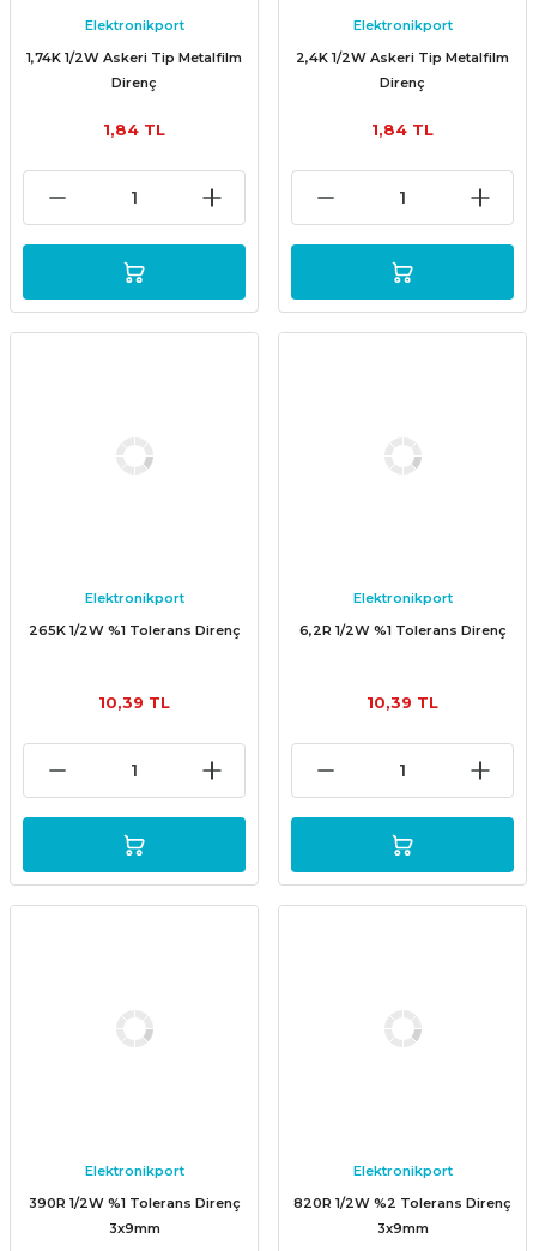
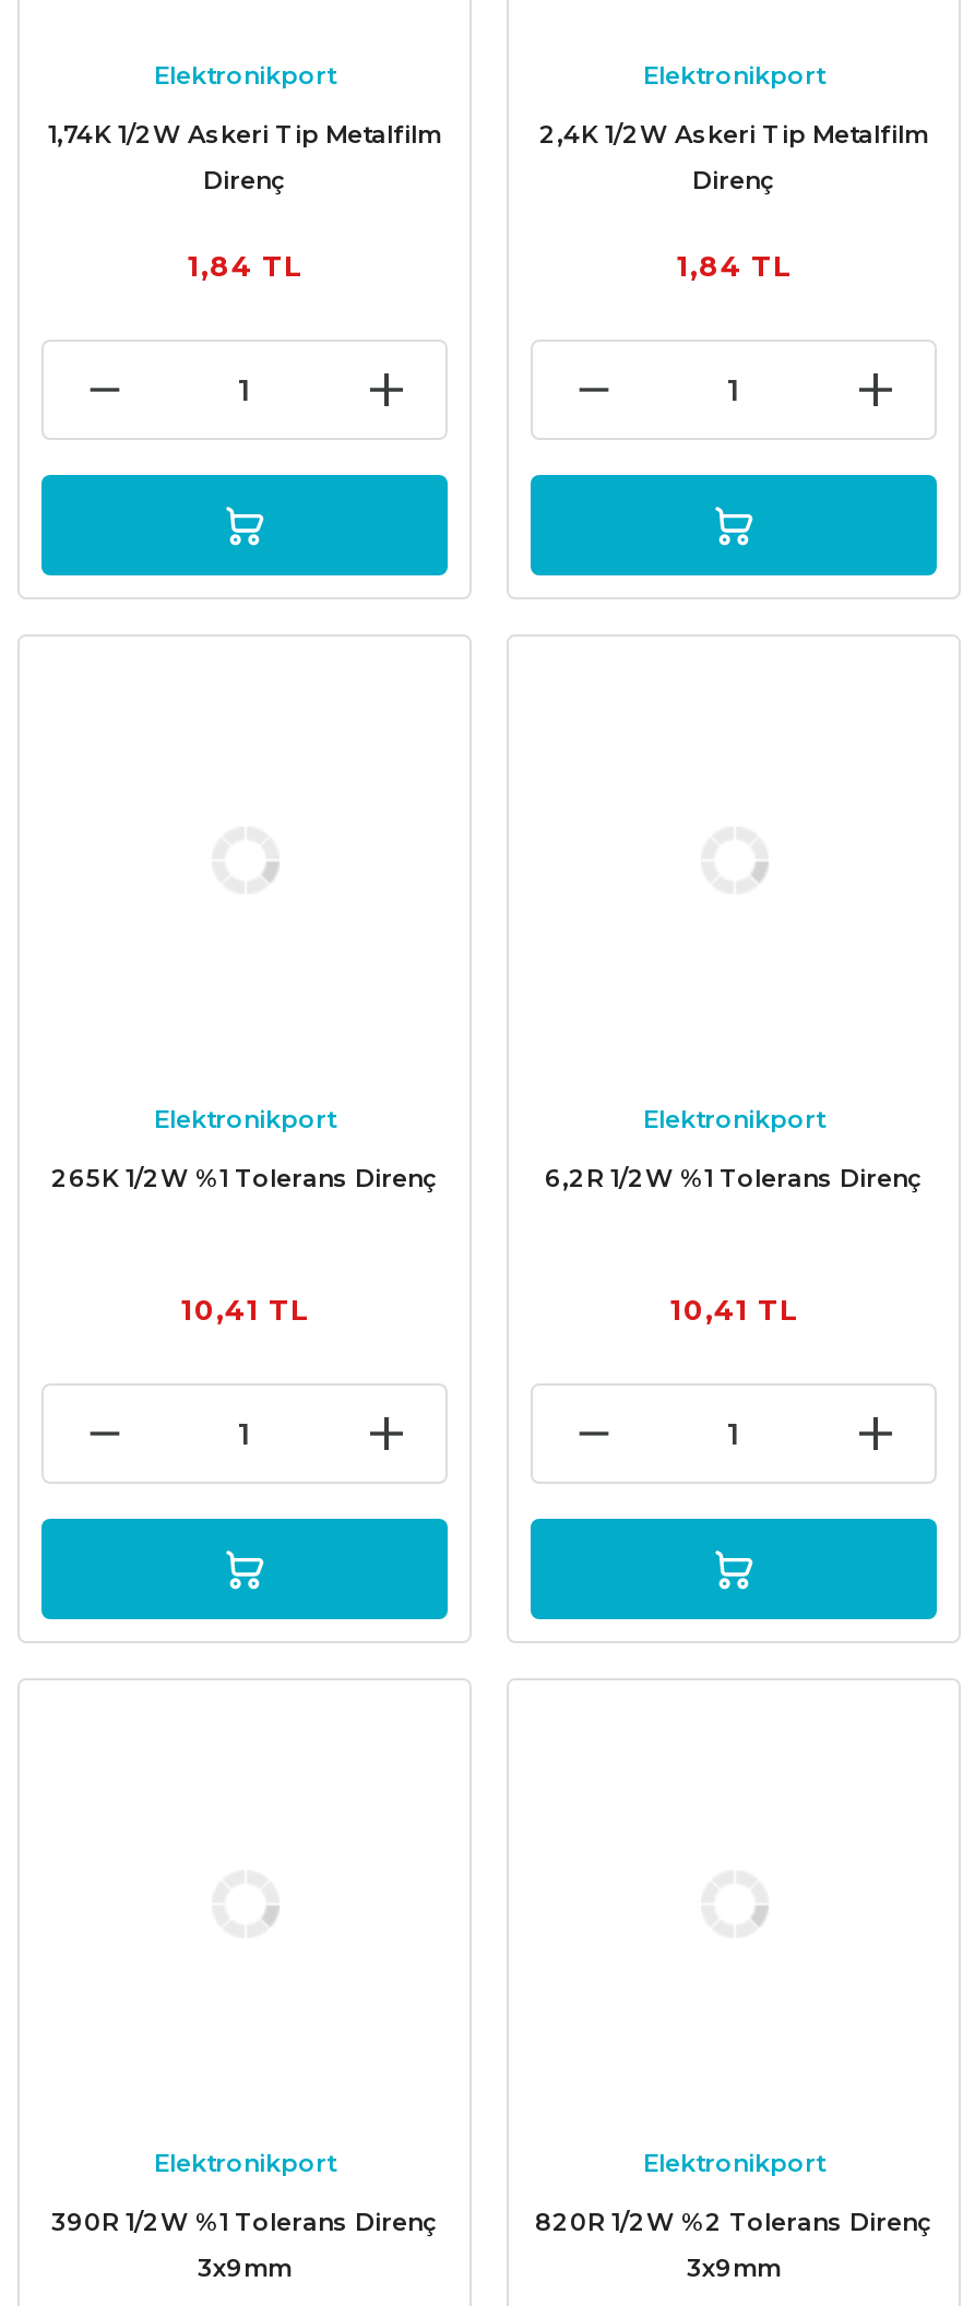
[98,694,170,712] 10,39 TL -> [181,1293,308,1326] 10,41 TL
[367,694,438,712] 10,39 TL -> [670,1293,797,1326] 10,41 TL

